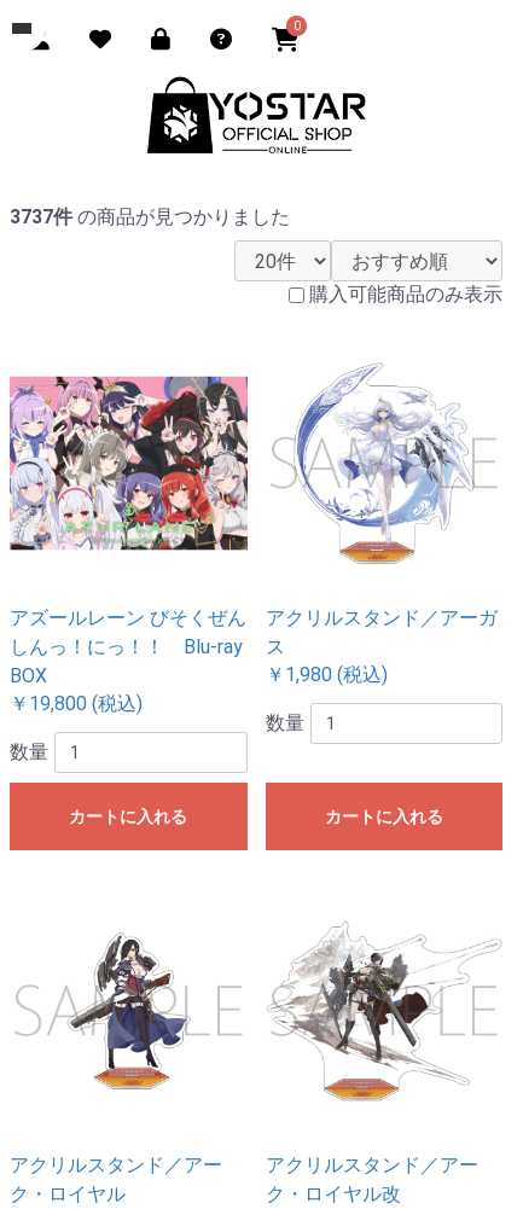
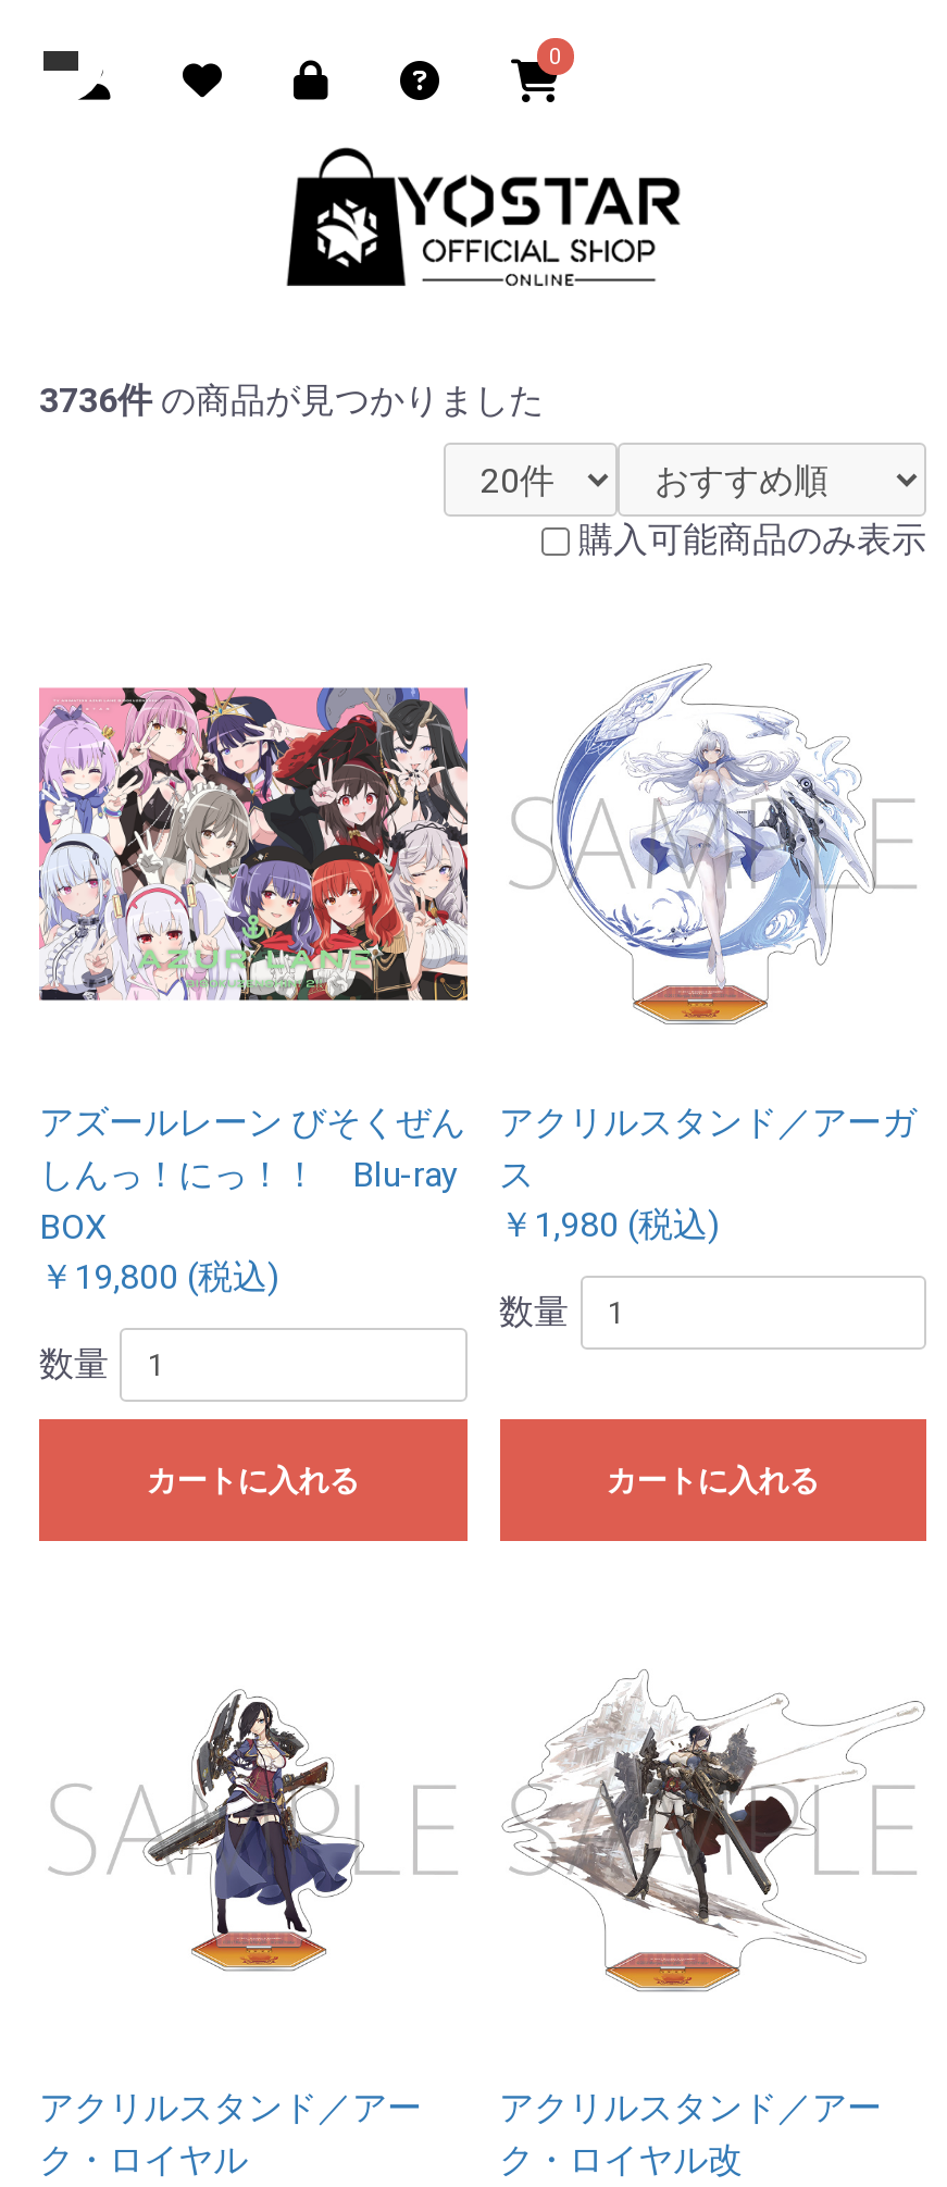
[10,205,290,228] 3737件の商品が見つかりました -> [39,380,544,421] 3736件の商品が見つかりました

